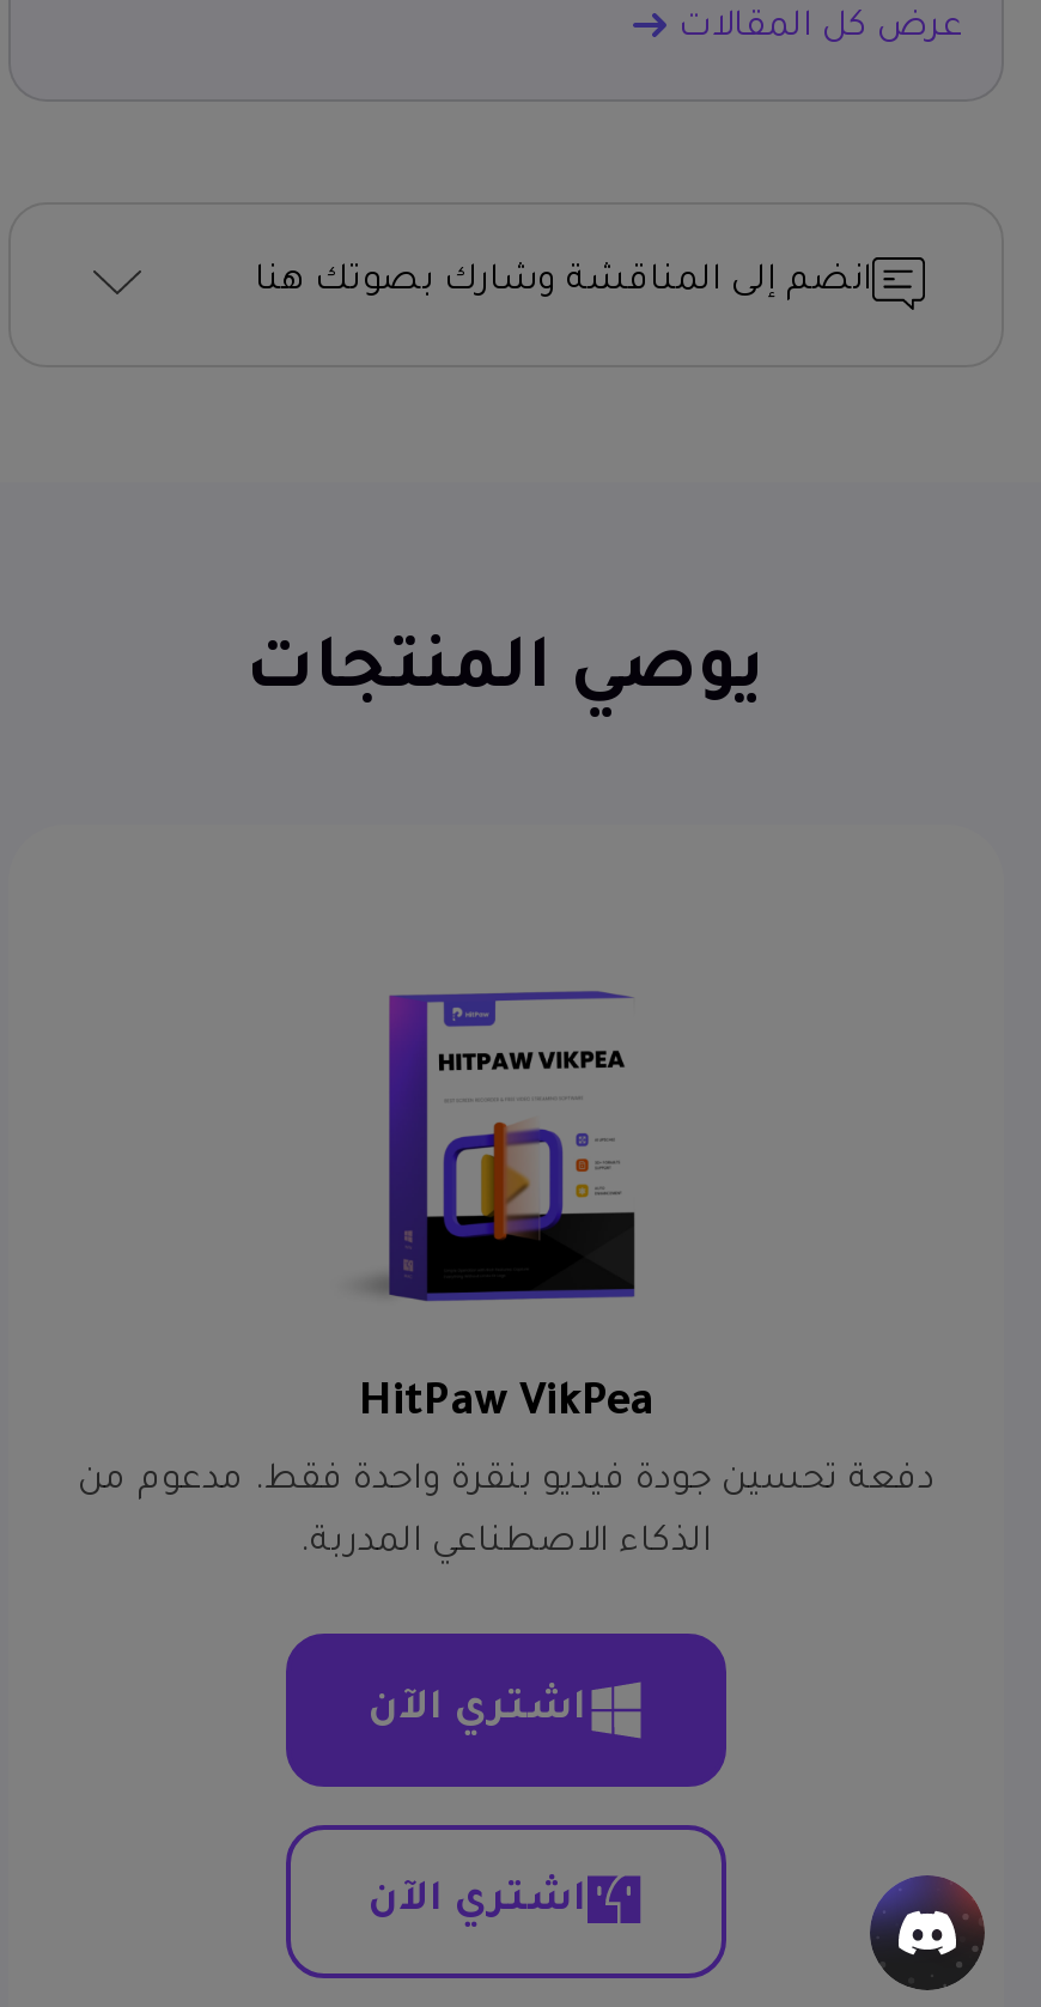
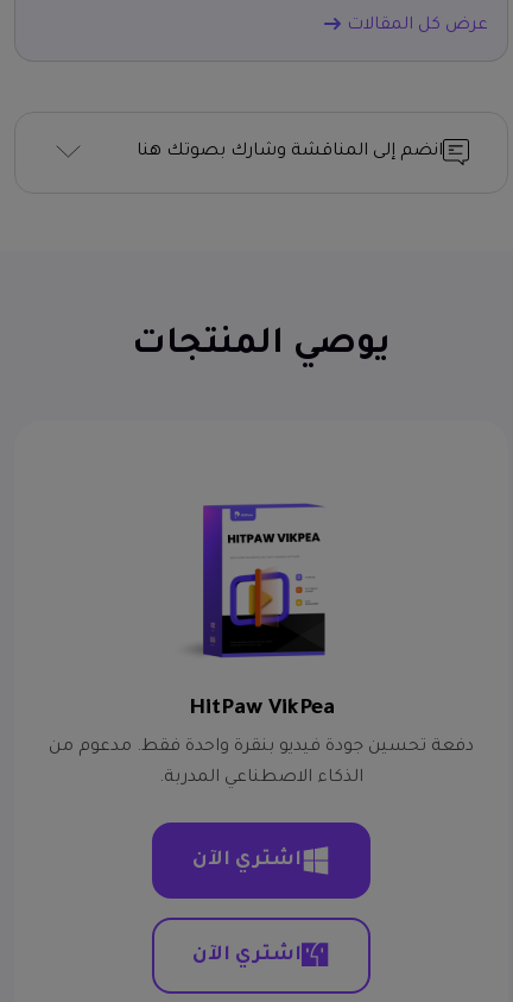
[867,1873,987,1993] [image] -> none

